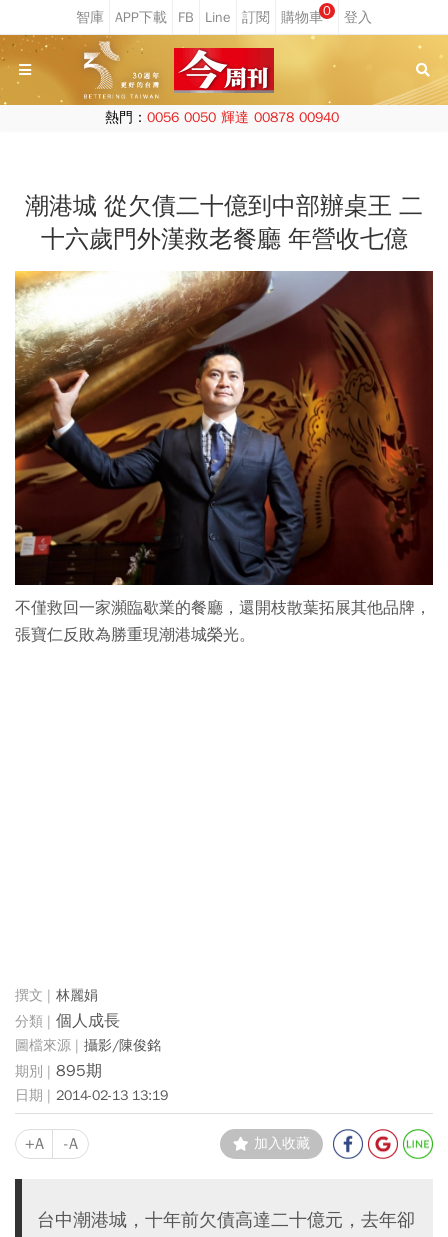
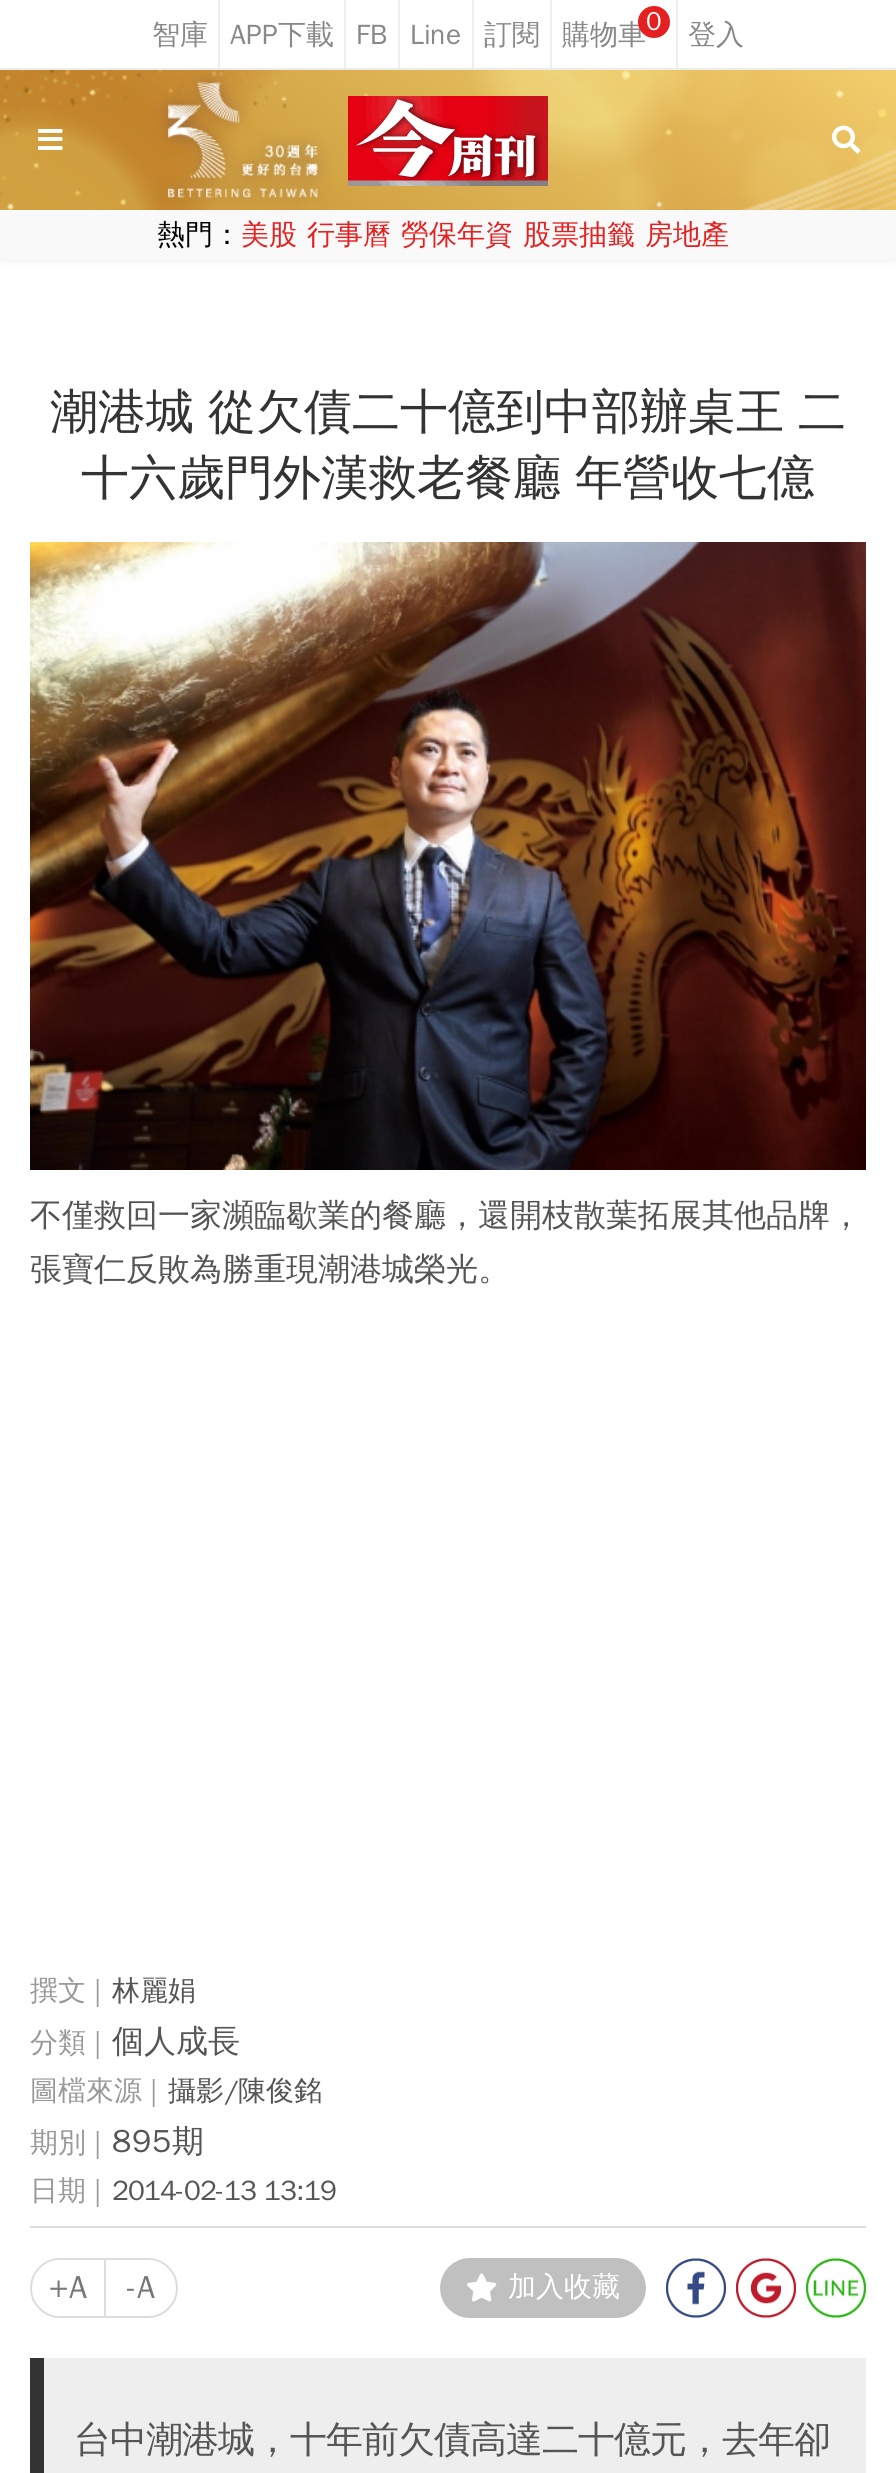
[104,109,338,126] 熱門：0056 0050 輝達 00878 00940 -> [157,218,729,252] 熱門：美股 行事曆 勞保年資 股票抽籤 房地產

